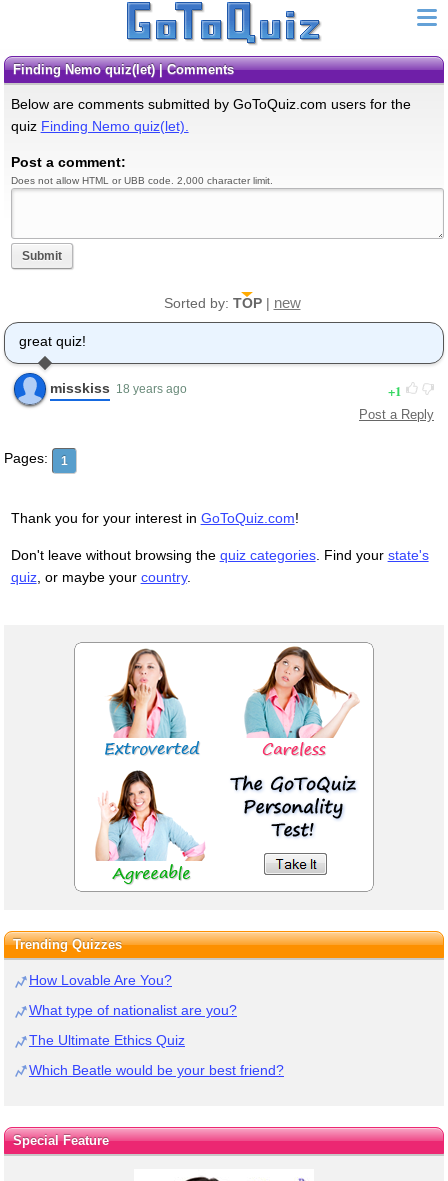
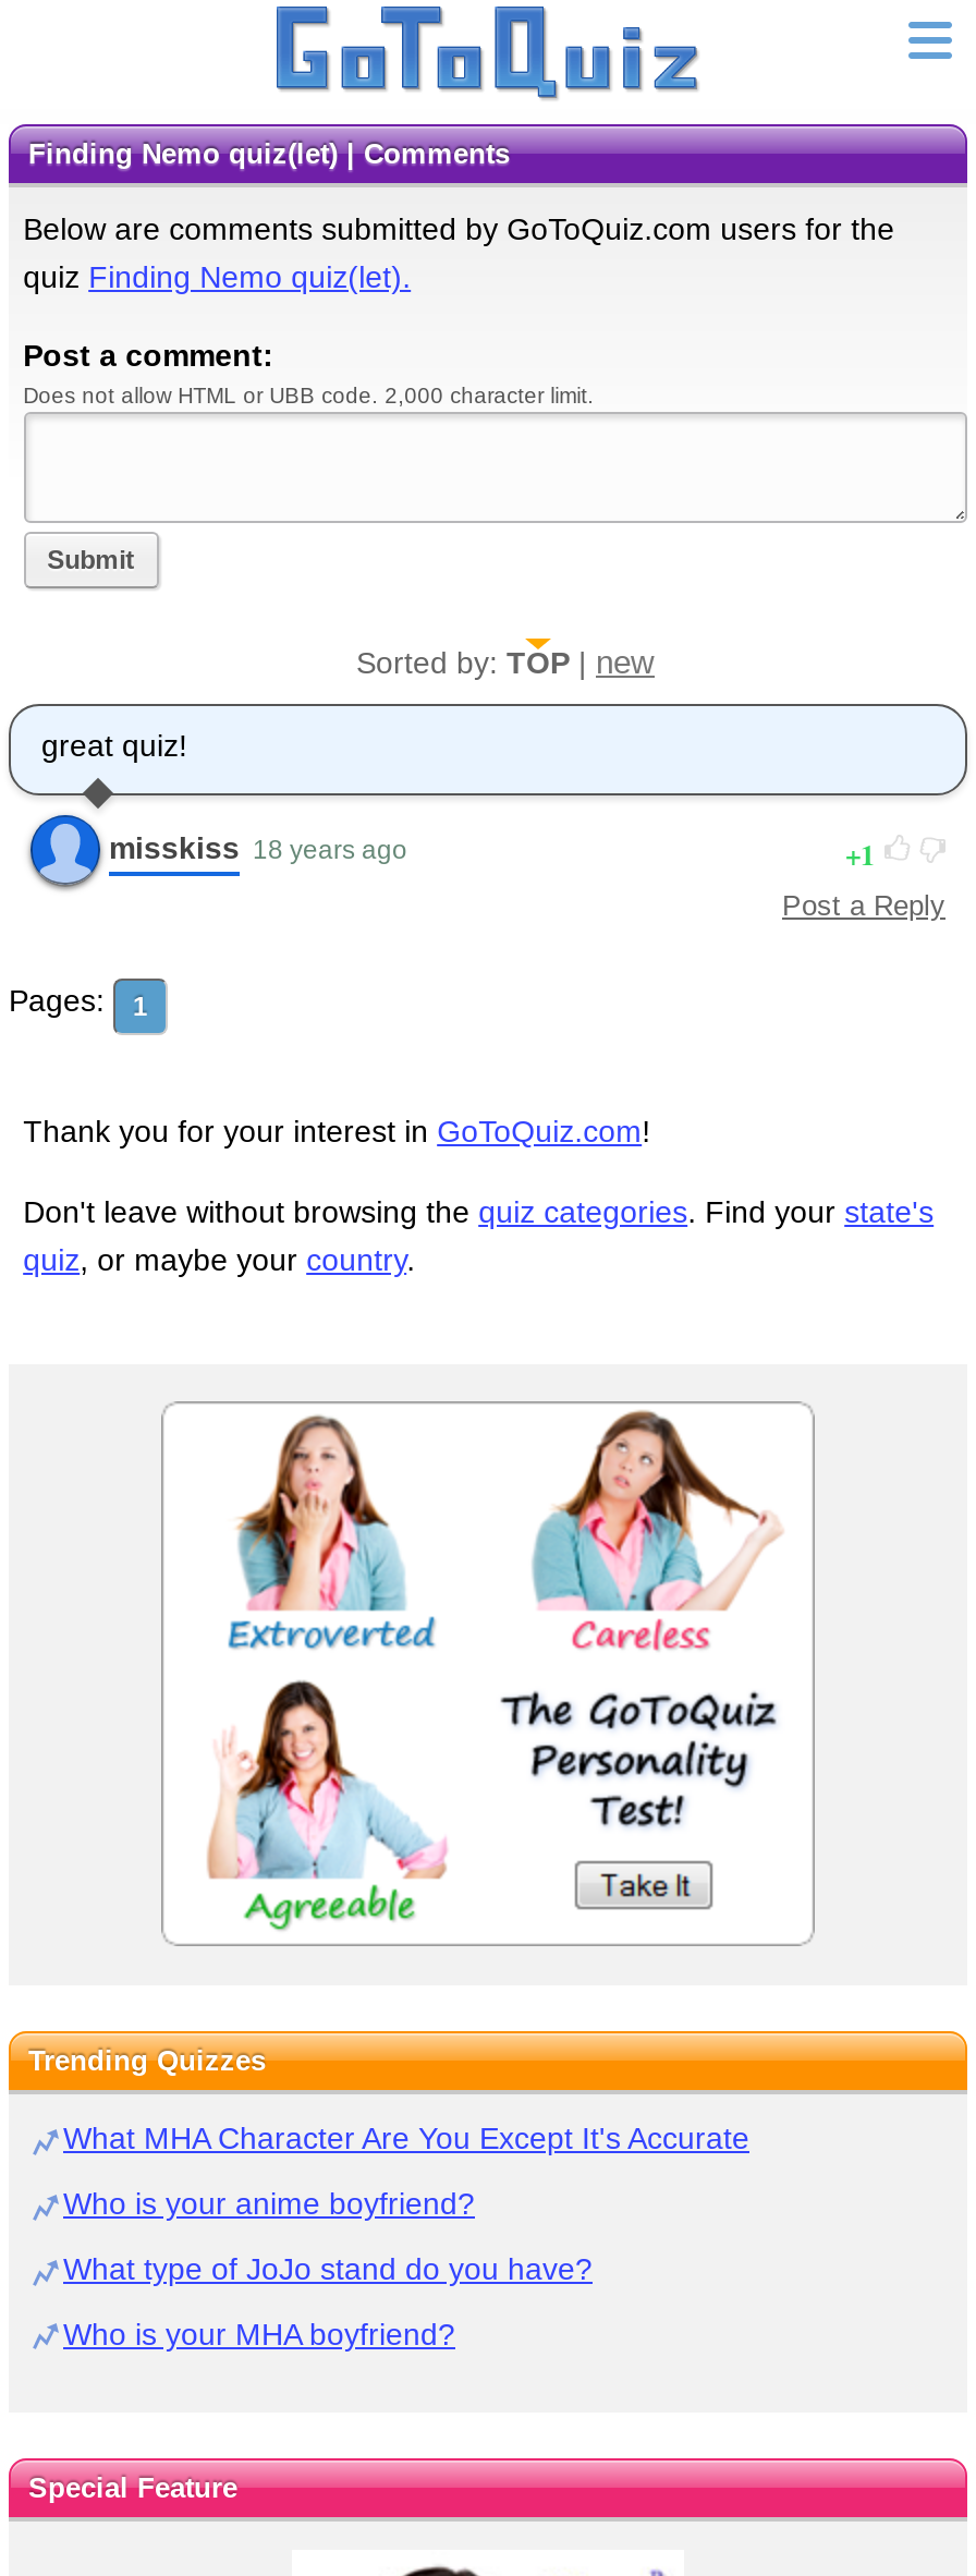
[29,972,172,988] How Lovable Are You? -> [63,2121,749,2156] What MHA Character Are You Except It's Accurate
[29,1002,237,1018] What type of nationalist are you? -> [63,2186,475,2221] Who is your anime boyfriend?
[29,1032,185,1048] The Ultimate Ethics Quiz -> [63,2252,593,2287] What type of JoJo stand do you have?
[29,1062,284,1078] Which Beatle would be your best friend? -> [63,2317,455,2352] Who is your MHA boyfriend?

